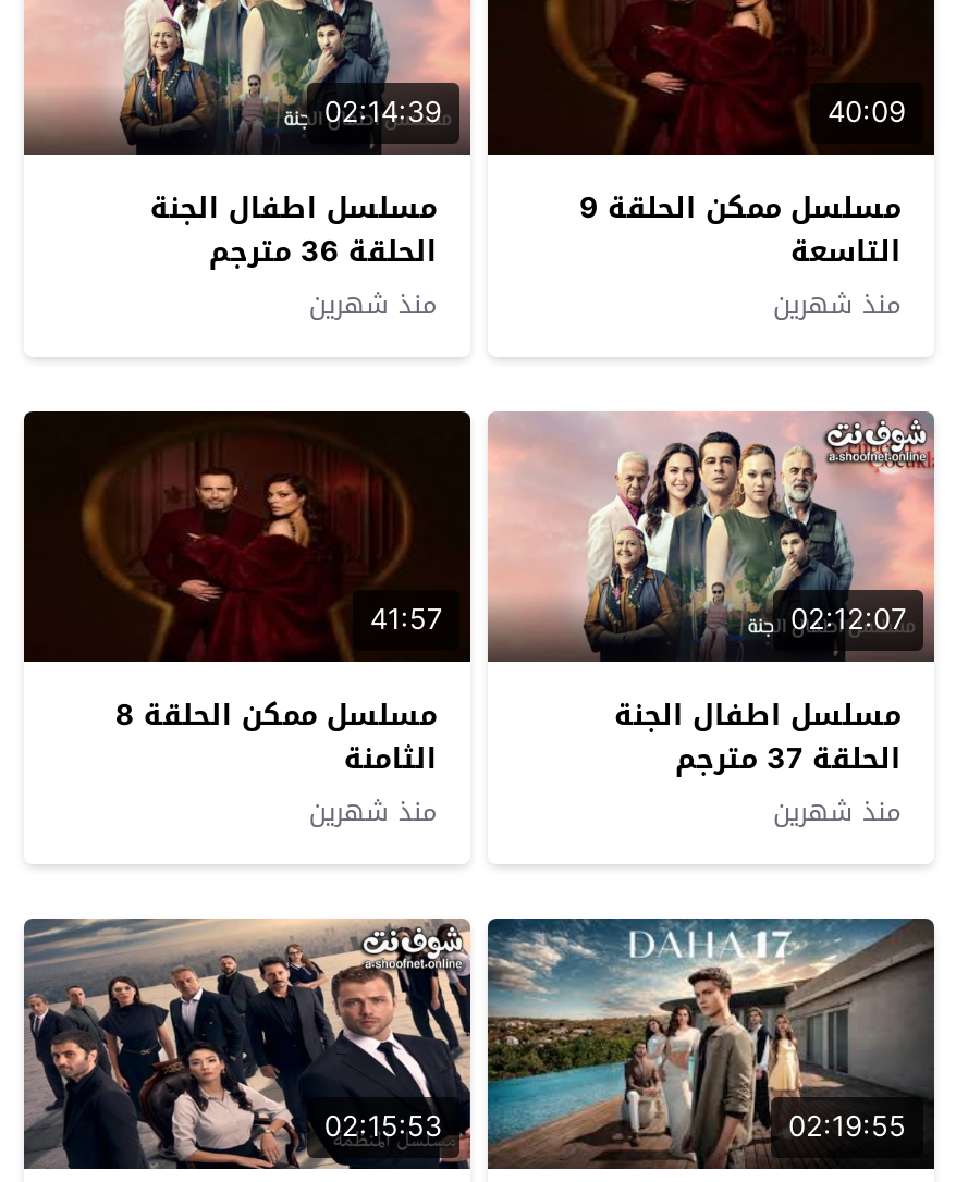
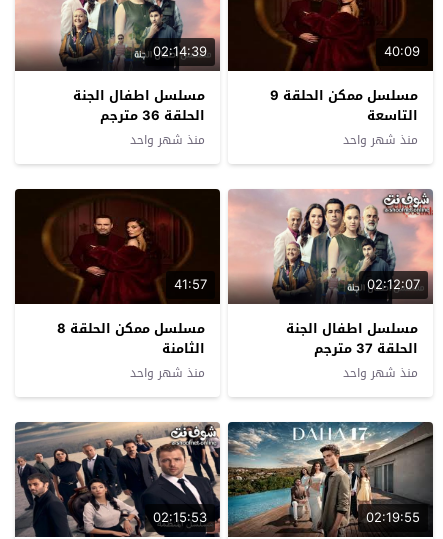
[309,280,437,328] منذ شهرين -> [130,129,205,151] منذ شهر واحد
[773,280,902,328] منذ شهرين -> [343,129,418,151] منذ شهر واحد
[309,788,437,836] منذ شهرين -> [130,362,205,384] منذ شهر واحد
[773,788,902,836] منذ شهرين -> [343,362,418,384] منذ شهر واحد

